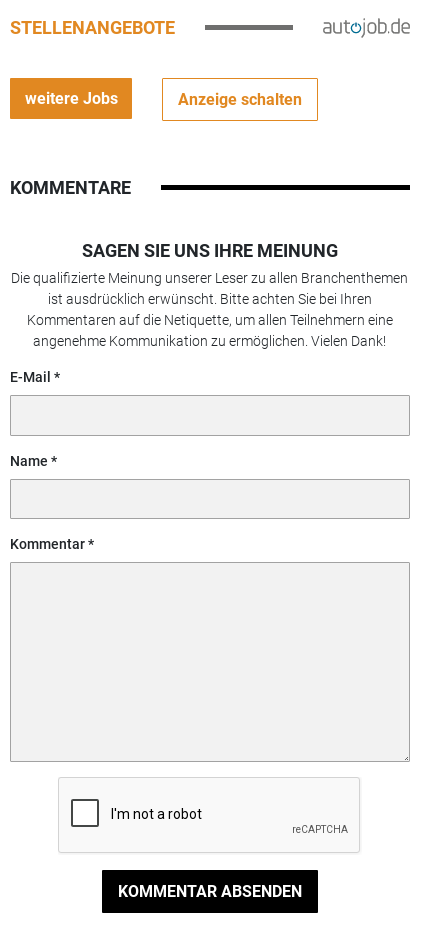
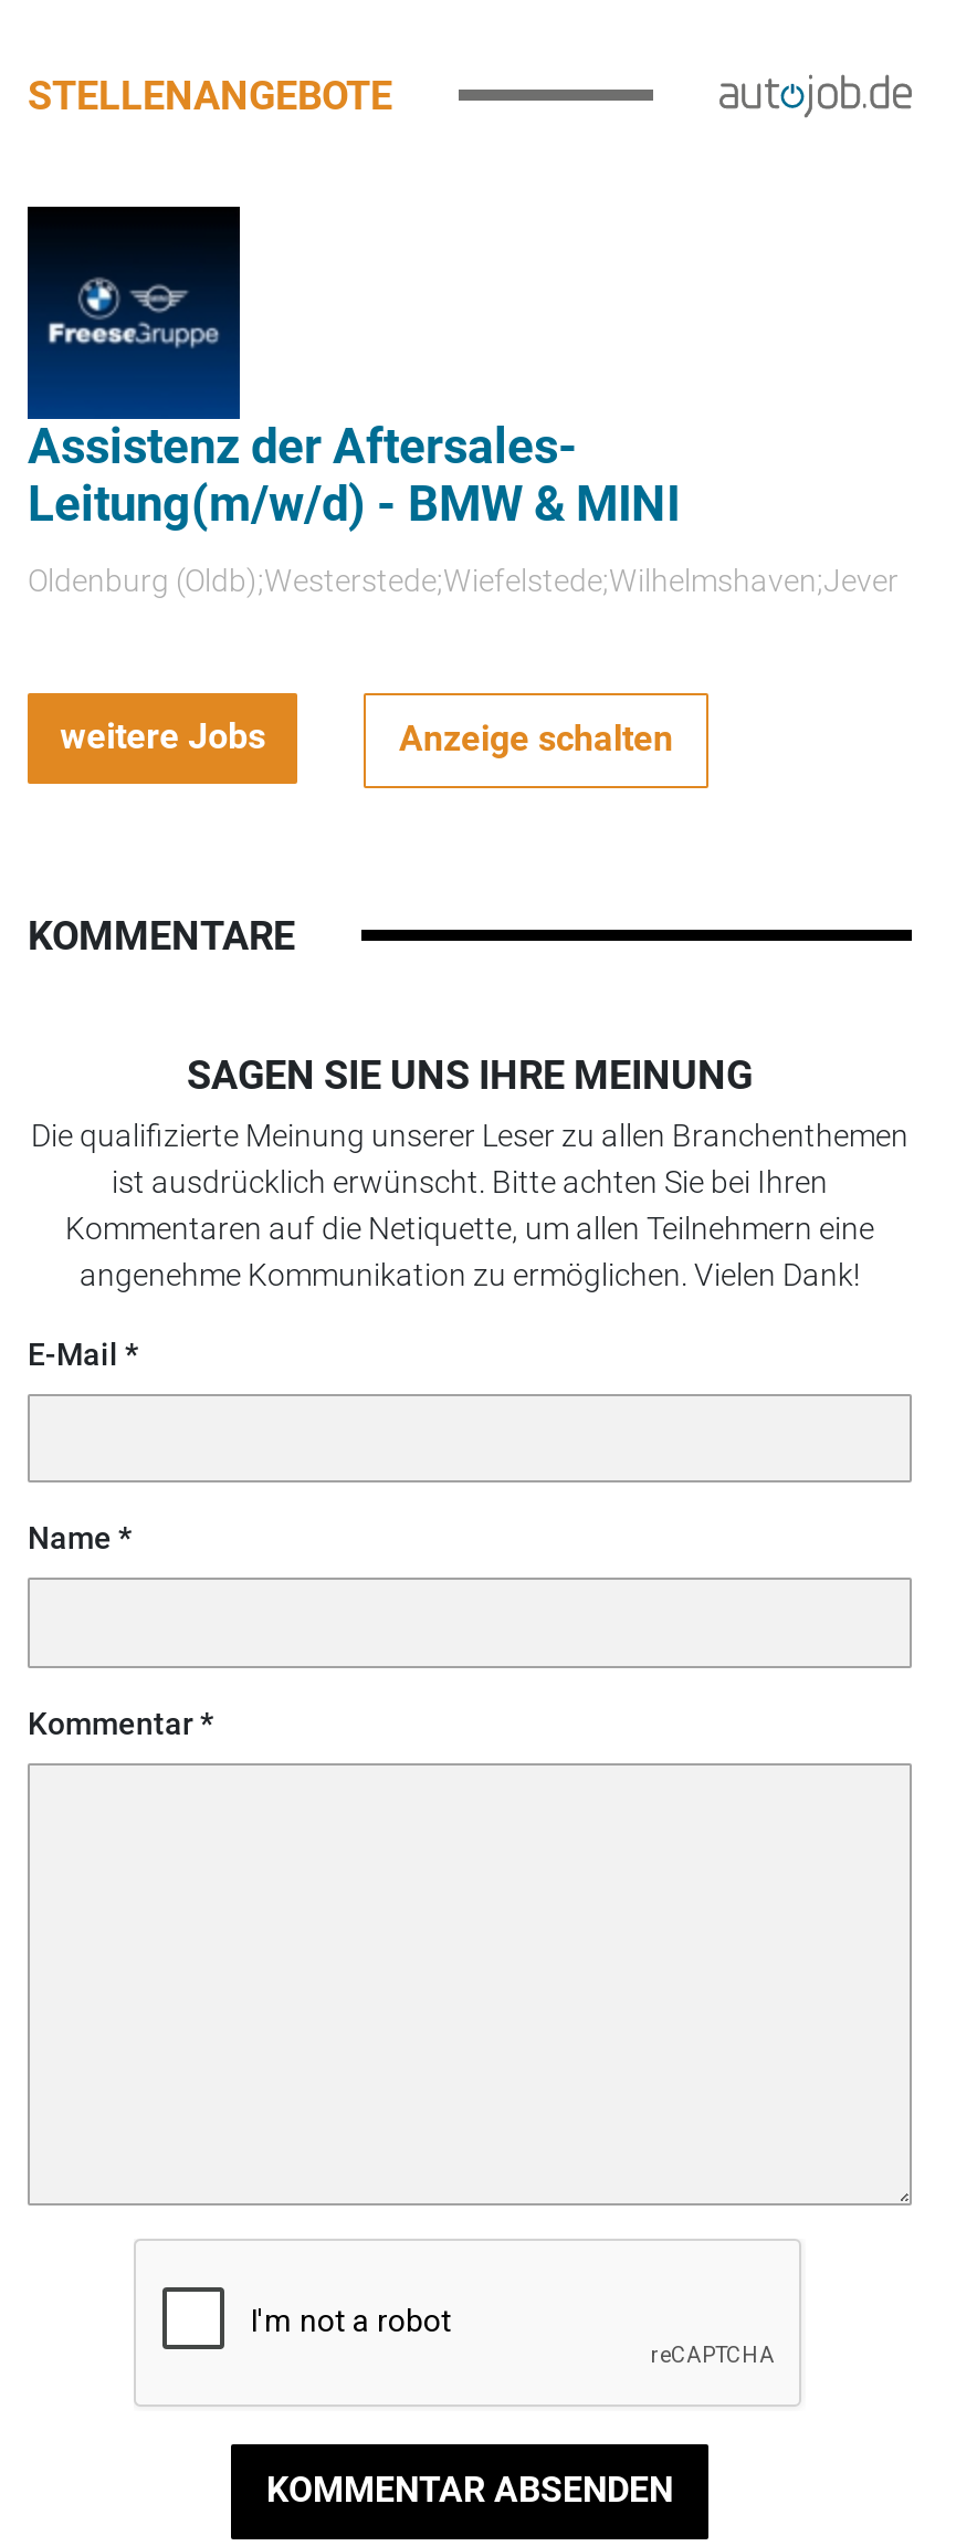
none -> [25,205,899,597] [image] | Assistenz der Aftersales- | Leitung(m/w/d) - BMW & MINI | Oldenburg (Oldb);Westerstede;Wiefelstede;Wilhelmshaven;Jever

